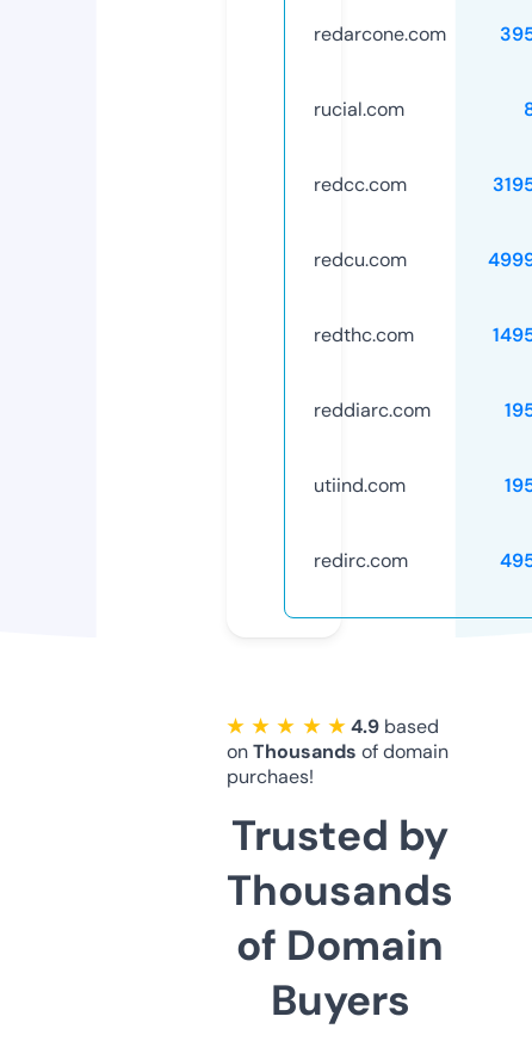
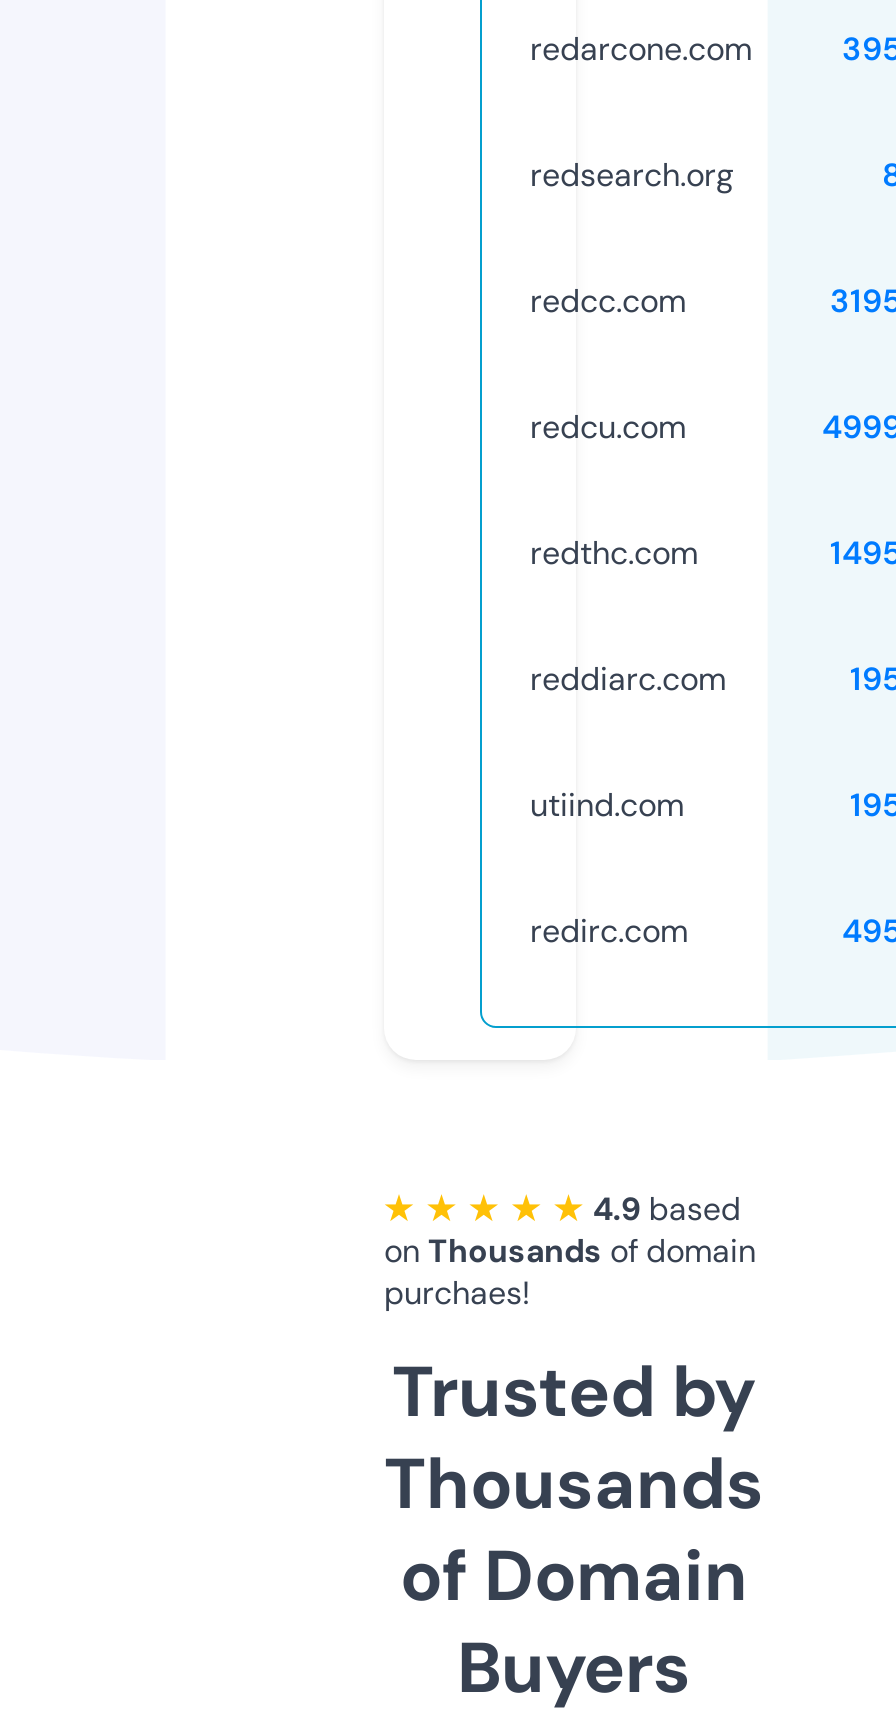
[314,96,404,122] rucial.com -> [530,154,734,196] redsearch.org

